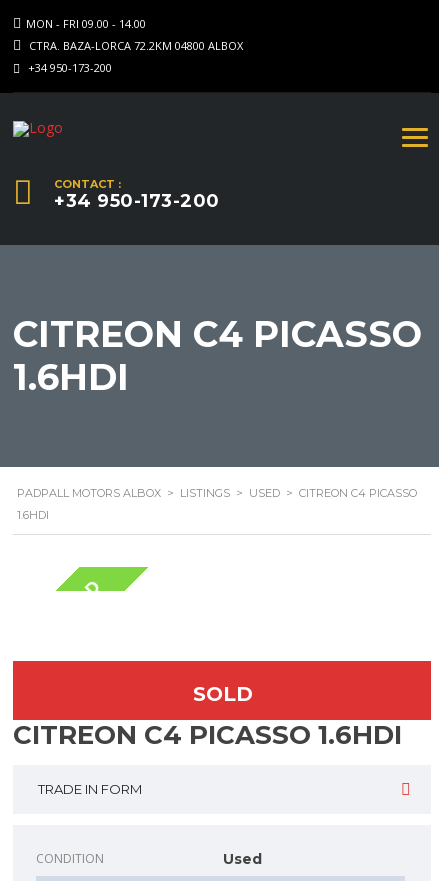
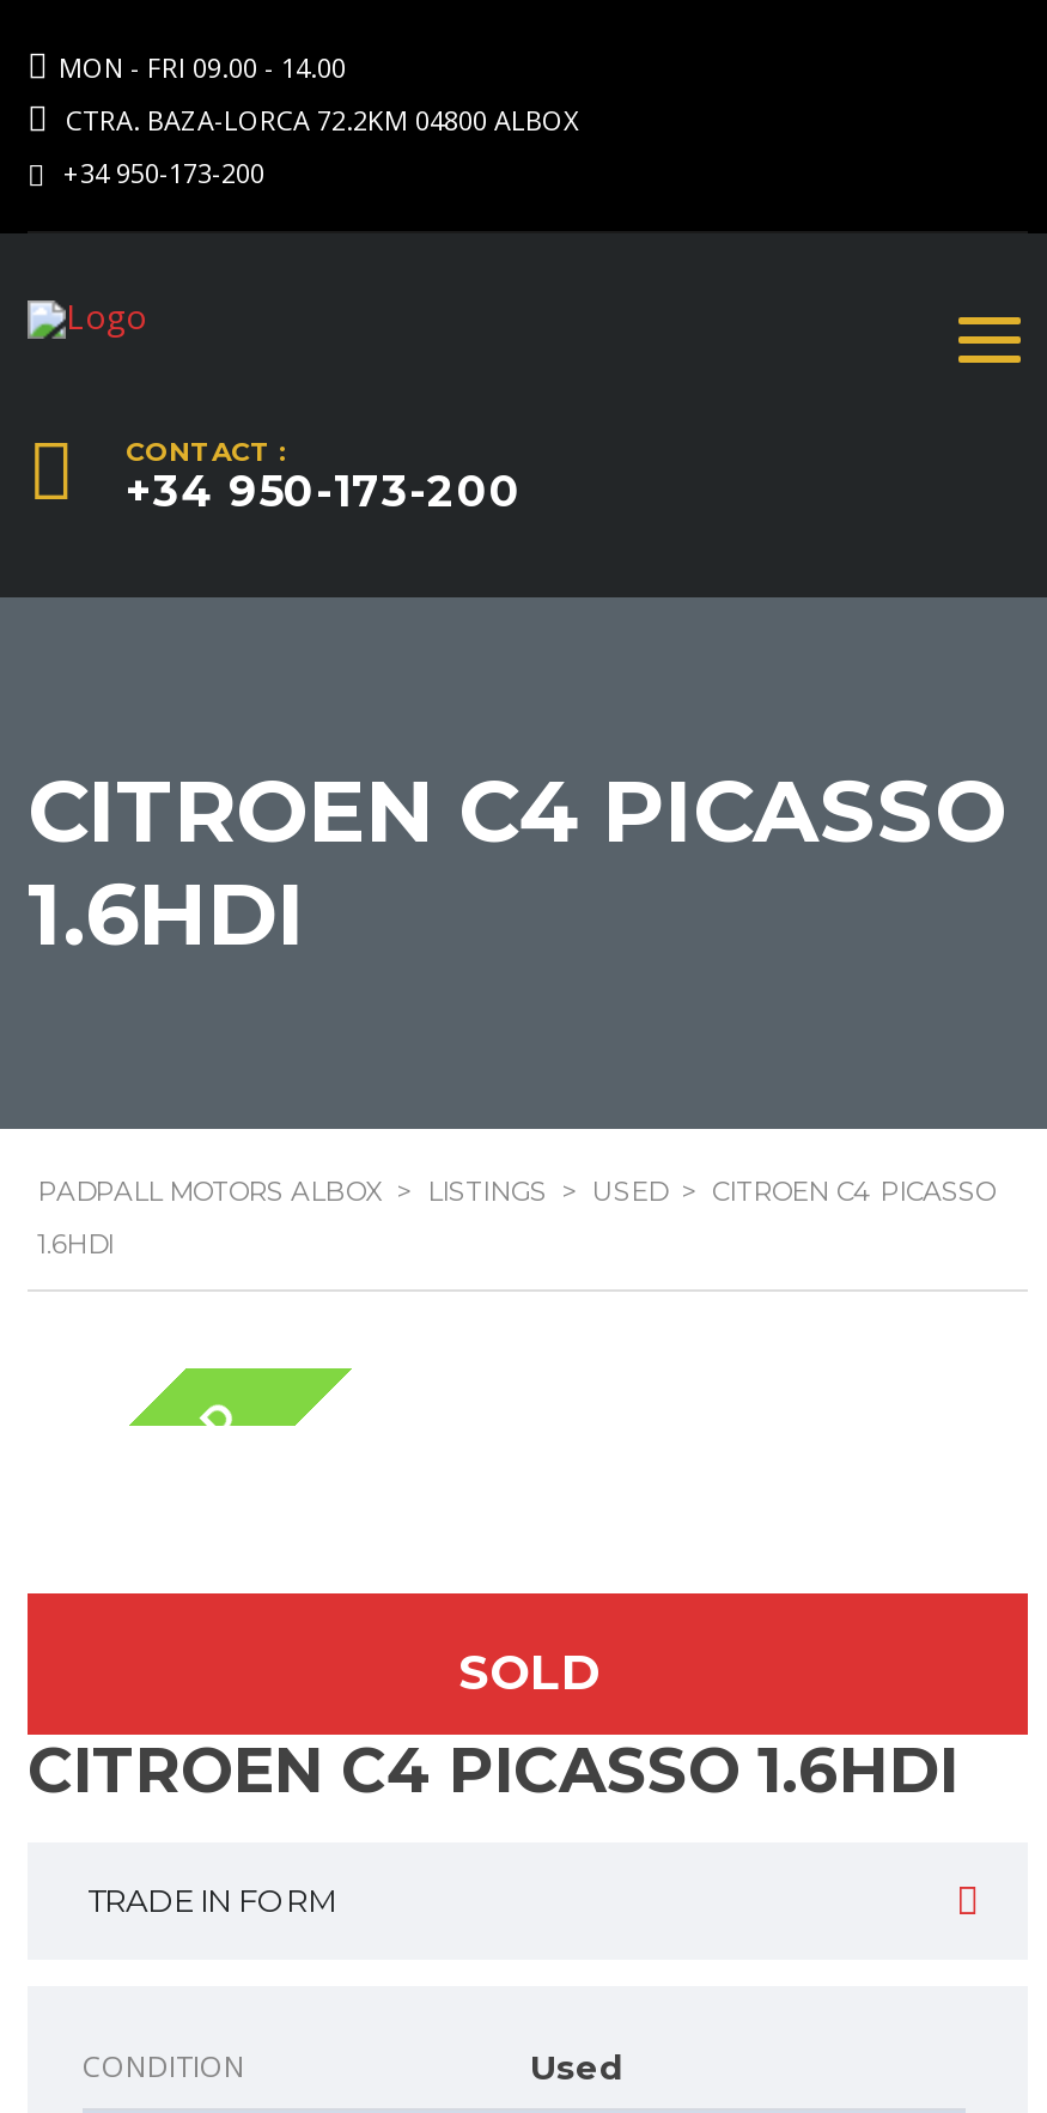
[13,312,422,356] CITREON C4 PICASSO -> [28,758,1006,863] CITROEN C4 PICASSO
[17,486,417,500] PADPALL MOTORS ALBOX > LISTINGS > USED > CITREON C4 PICASSO -> [37,1174,994,1208] PADPALL MOTORS ALBOX > LISTINGS > USED > CITROEN C4 PICASSO
[13,719,402,751] CITREON C4 PICASSO 1.6HDI -> [28,1733,958,1809] CITROEN C4 PICASSO 1.6HDI

